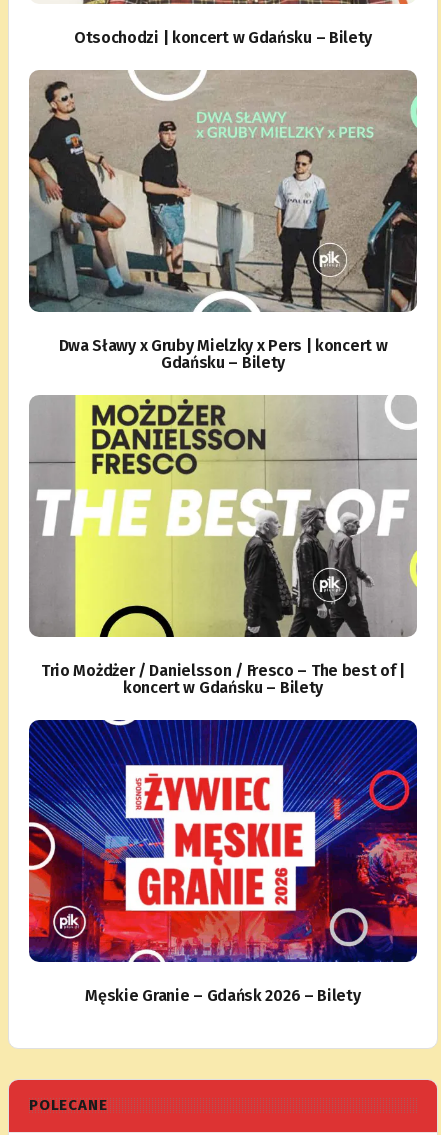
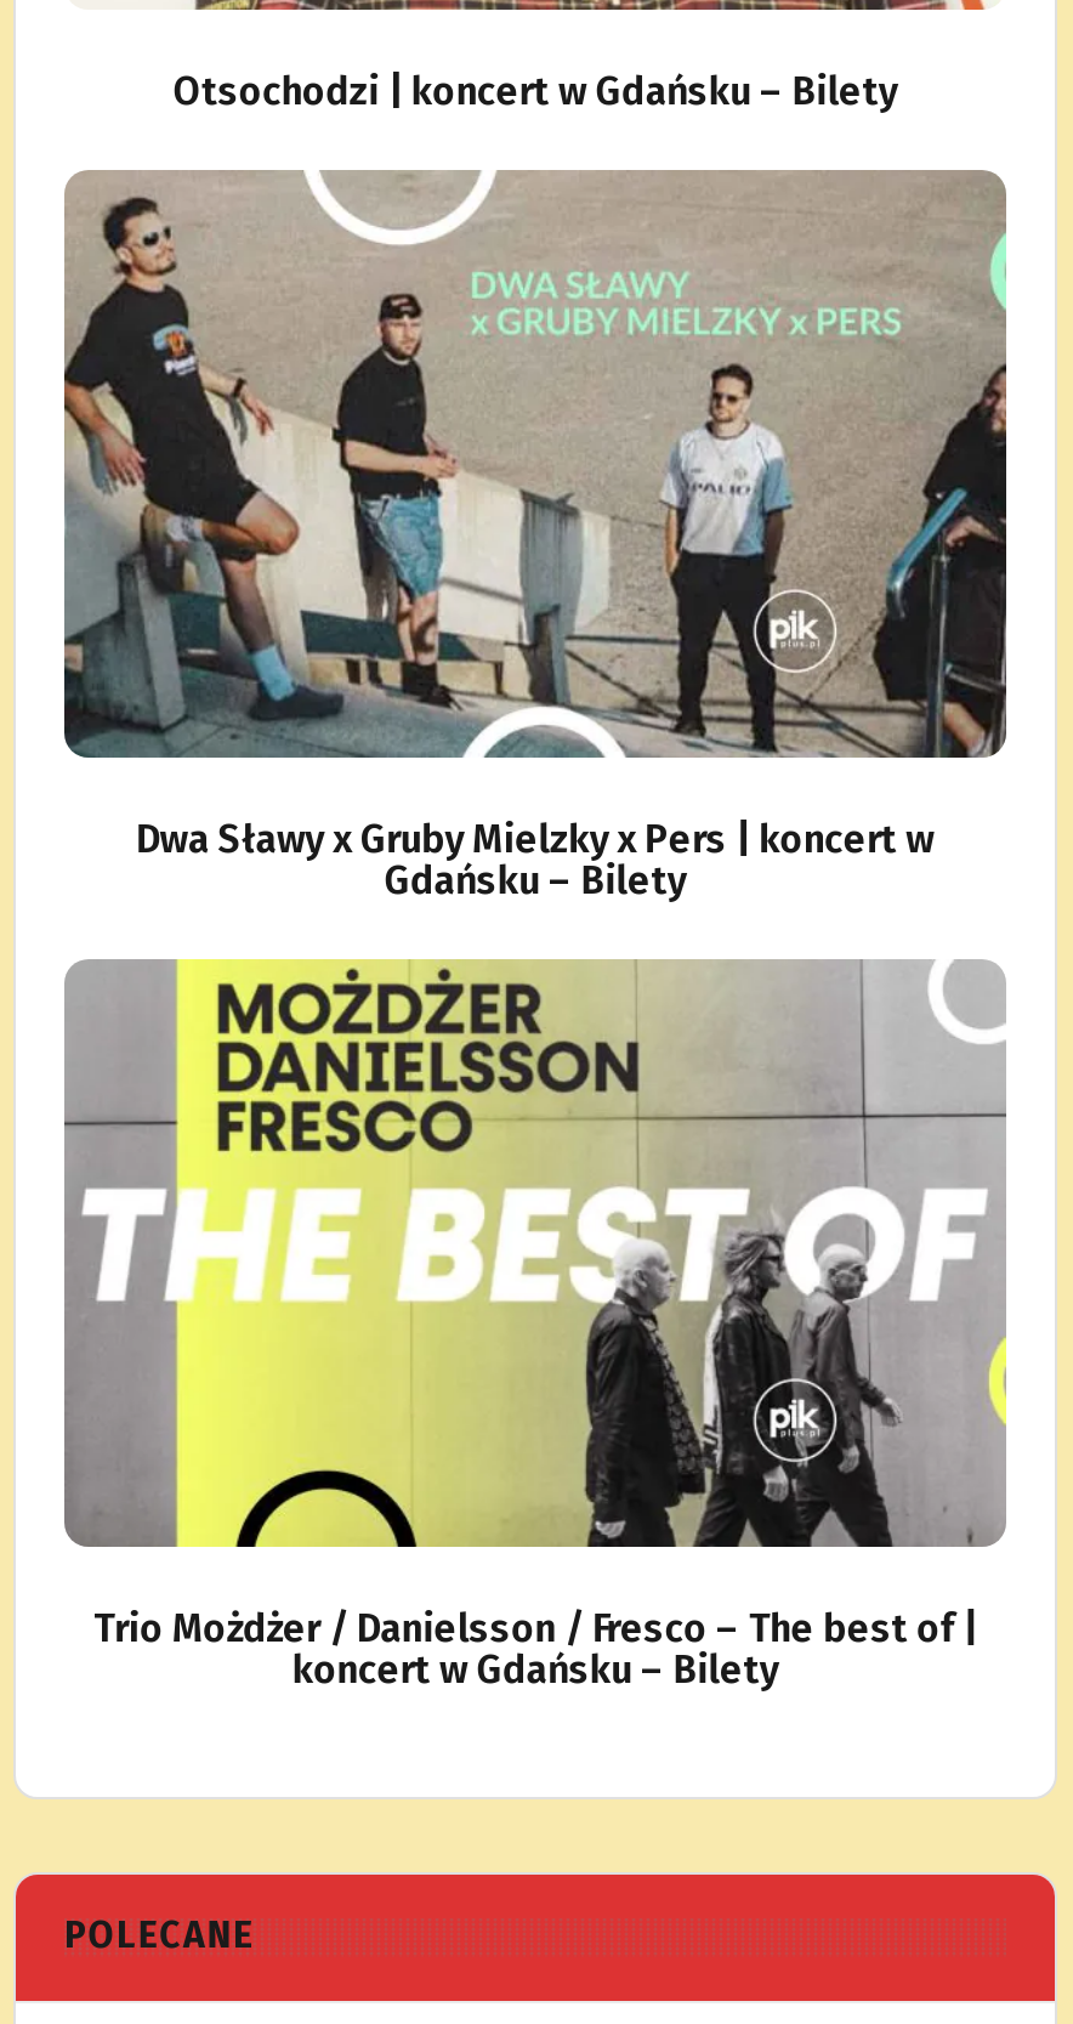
[28,719,418,1005] [image] | Męskie Granie – Gdańsk 2026 – Bilety -> none

